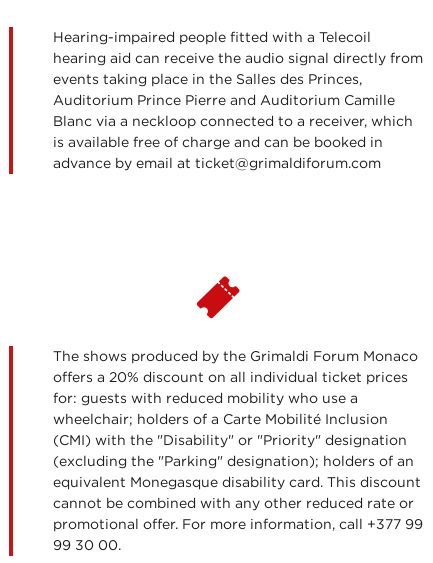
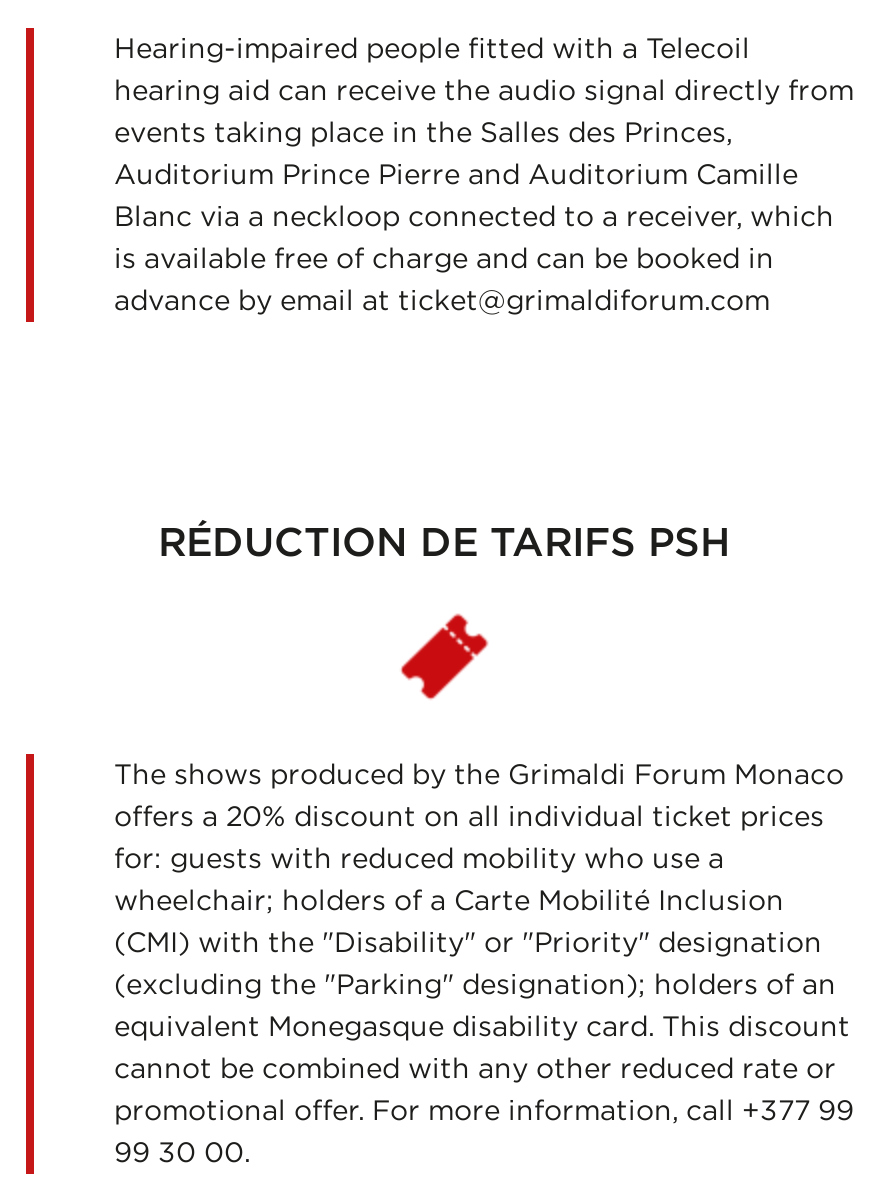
none -> [158,515,730,565] RÉDUCTION DE TARIFS PSH

